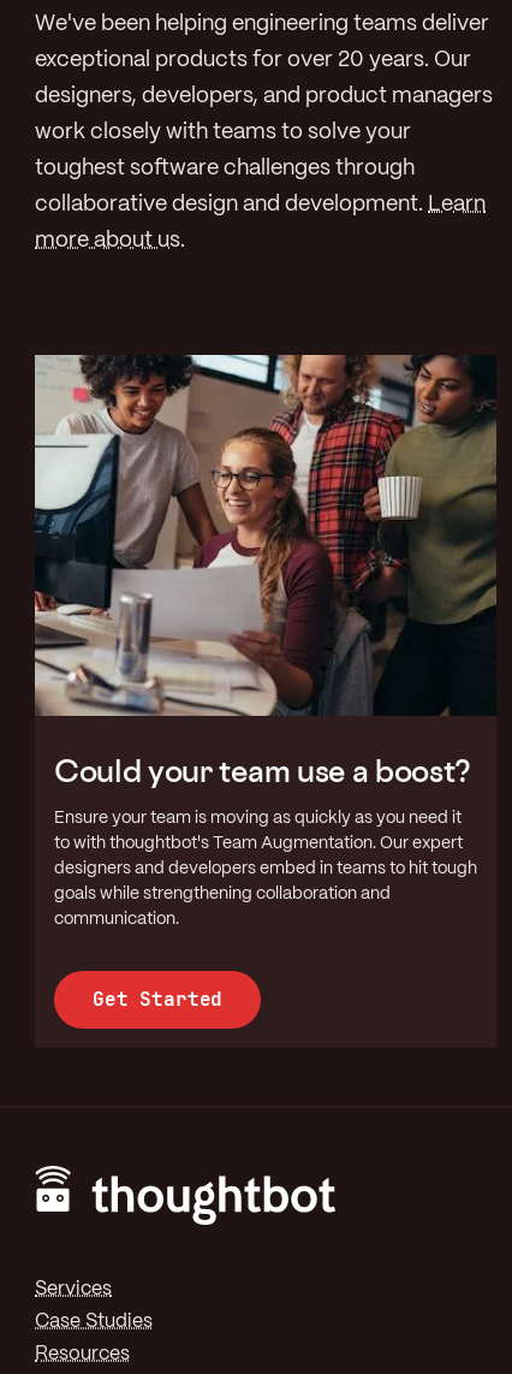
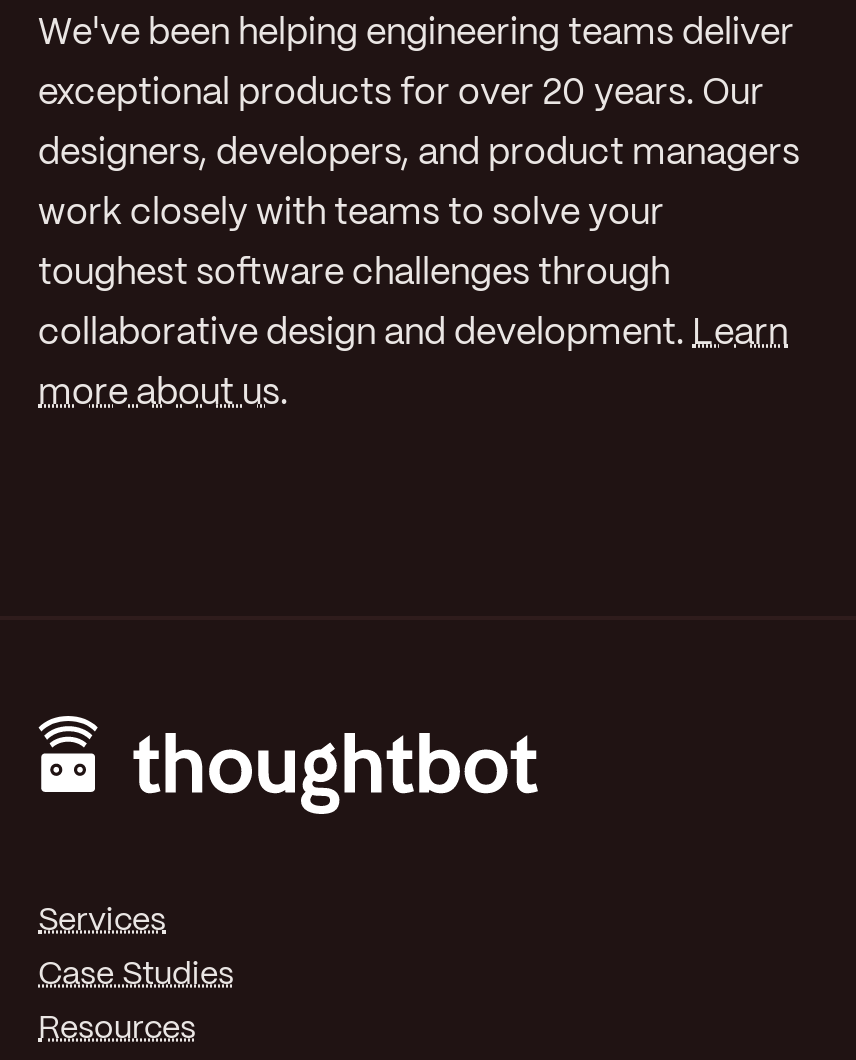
[34,354,496,1012] [image] | Could your team use a boost? | Ensure your team is moving as quickly as you need it | to with thoughtbot's Team Augmentation. Our expert | designers and developers embed in teams to hit tough | goals while strengthening collaboration and | communication. | Get Started -> none

